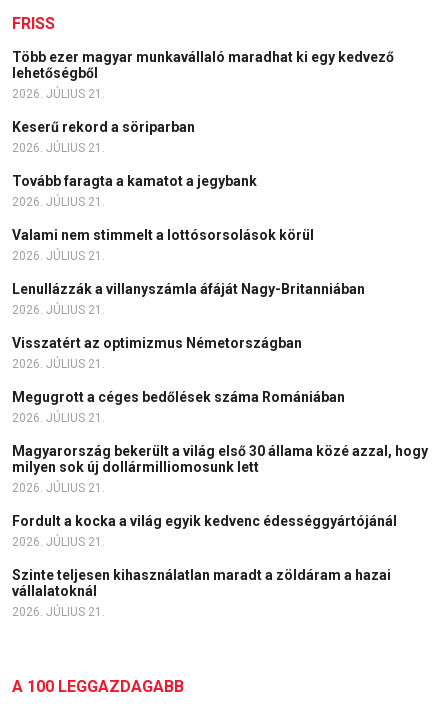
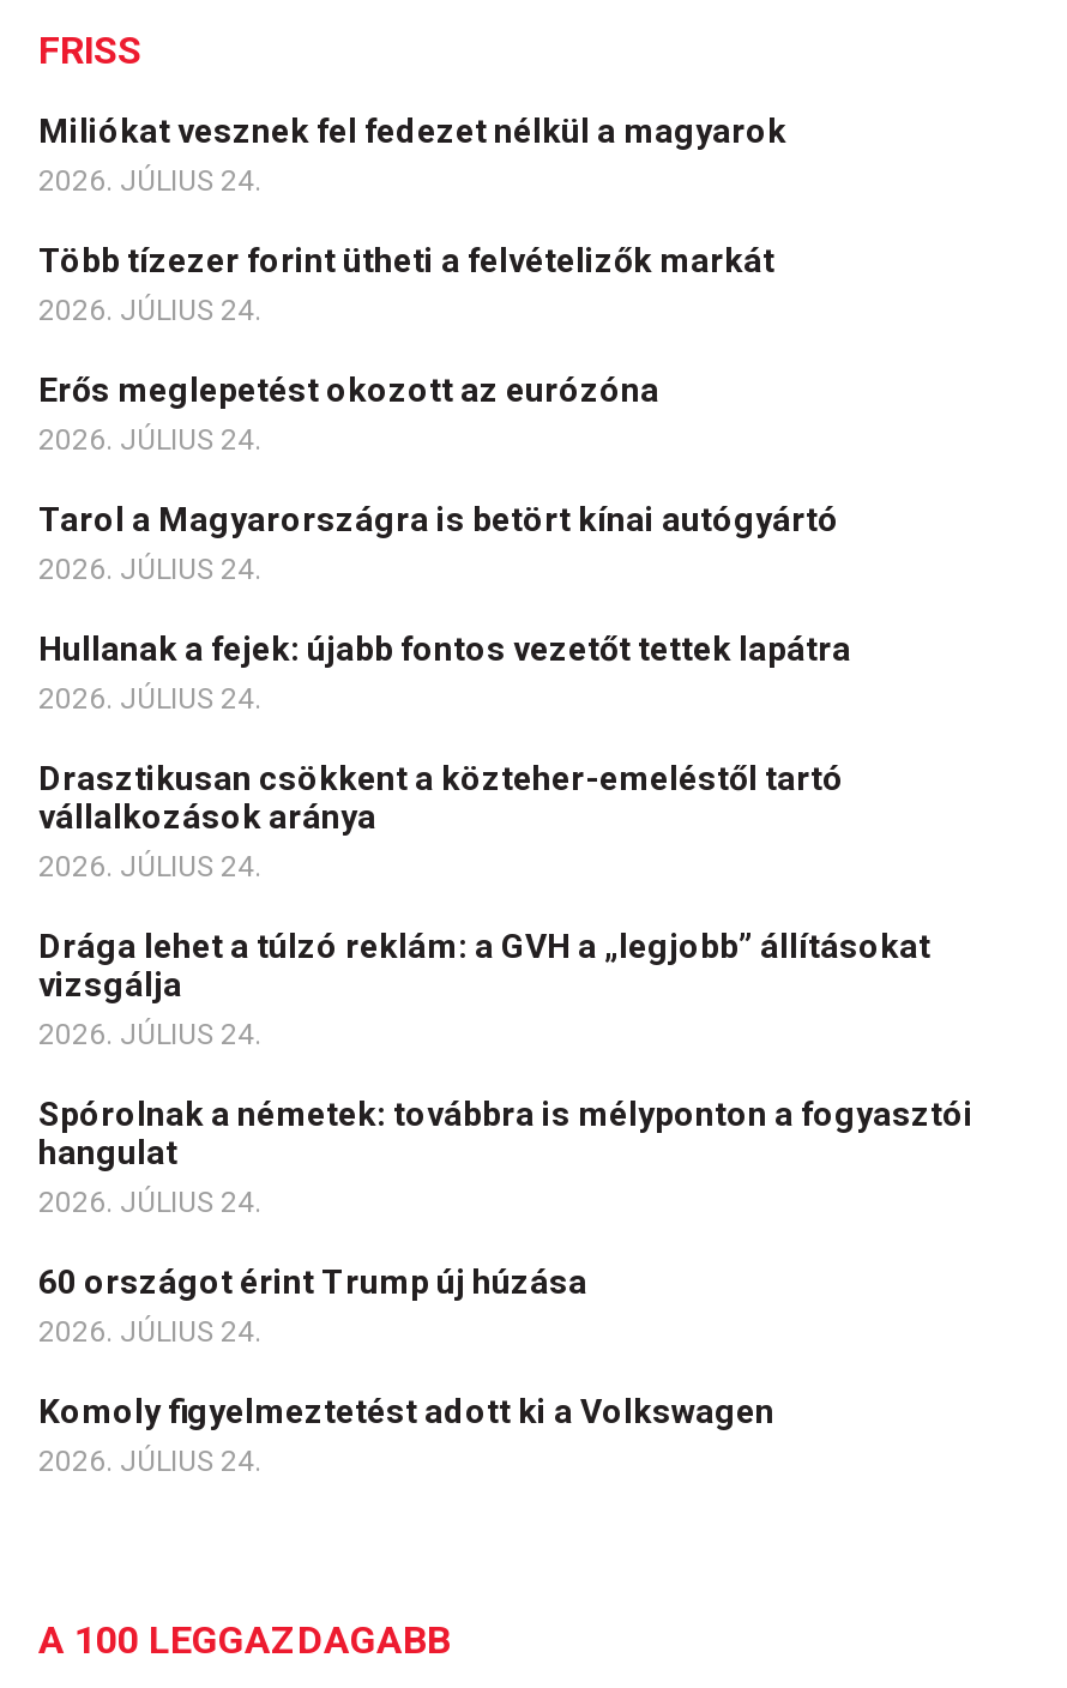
[12,49,394,101] Több ezer magyar munkavállaló maradhat ki egy kedvező | lehetőségből | 2026. JÚLIUS 21. -> [38,111,794,198] Miliókat vesznek fel fedezet nélkül a magyarok | 2026. JÚLIUS 24.
[12,119,198,155] Keserű rekord a söriparban | 2026. JÚLIUS 21. -> [38,241,789,327] Több tízezer forint ütheti a felvételizők markát | 2026. JÚLIUS 24.
[12,173,260,209] Tovább faragta a kamatot a jegybank | 2026. JÚLIUS 21. -> [38,370,667,457] Erős meglepetést okozott az eurózóna | 2026. JÚLIUS 24.
[12,227,320,263] Valami nem stimmelt a lottósorsolások körül | 2026. JÚLIUS 21. -> [38,500,846,586] Tarol a Magyarországra is betört kínai autógyártó | 2026. JÚLIUS 24.
[12,281,368,317] Lenullázzák a villanyszámla áfáját Nagy-Britanniában | 2026. JÚLIUS 21. -> [38,629,858,715] Hullanak a fejek: újabb fontos vezetőt tettek lapátra | 2026. JÚLIUS 24.
[12,335,305,371] Visszatért az optimizmus Németországban | 2026. JÚLIUS 21. -> [38,759,844,883] Drasztikusan csökkent a közteher-emeléstől tartó | vállalkozások aránya | 2026. JÚLIUS 24.
[12,389,348,425] Megugrott a céges bedőlések száma Romániában | 2026. JÚLIUS 21. -> [38,926,930,1051] Drága lehet a túlzó reklám: a GVH a „legjobb” állításokat | vizsgálja | 2026. JÚLIUS 24.
[12,443,428,495] Magyarország bekerült a világ első 30 állama közé azzal, hogy | milyen sok új dollármilliomosunk lett | 2026. JÚLIUS 21. -> [38,1094,973,1219] Spórolnak a németek: továbbra is mélyponton a fogyasztói | hangulat | 2026. JÚLIUS 24.
[12,513,403,549] Fordult a kocka a világ egyik kedvenc édességgyártójánál | 2026. JÚLIUS 21. -> [38,1262,595,1348] 60 országot érint Trump új húzása | 2026. JÚLIUS 24.
[12,567,391,619] Szinte teljesen kihasználatlan maradt a zöldáram a hazai | vállalatoknál | 2026. JÚLIUS 21. -> [38,1392,782,1478] Komoly figyelmeztetést adott ki a Volkswagen | 2026. JÚLIUS 24.

